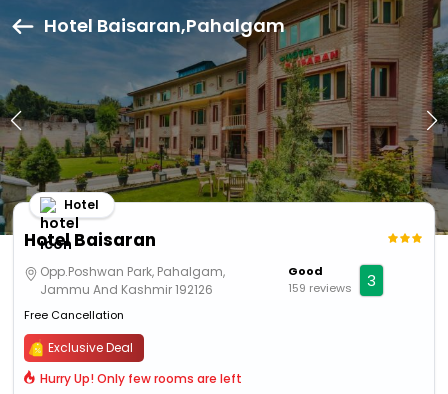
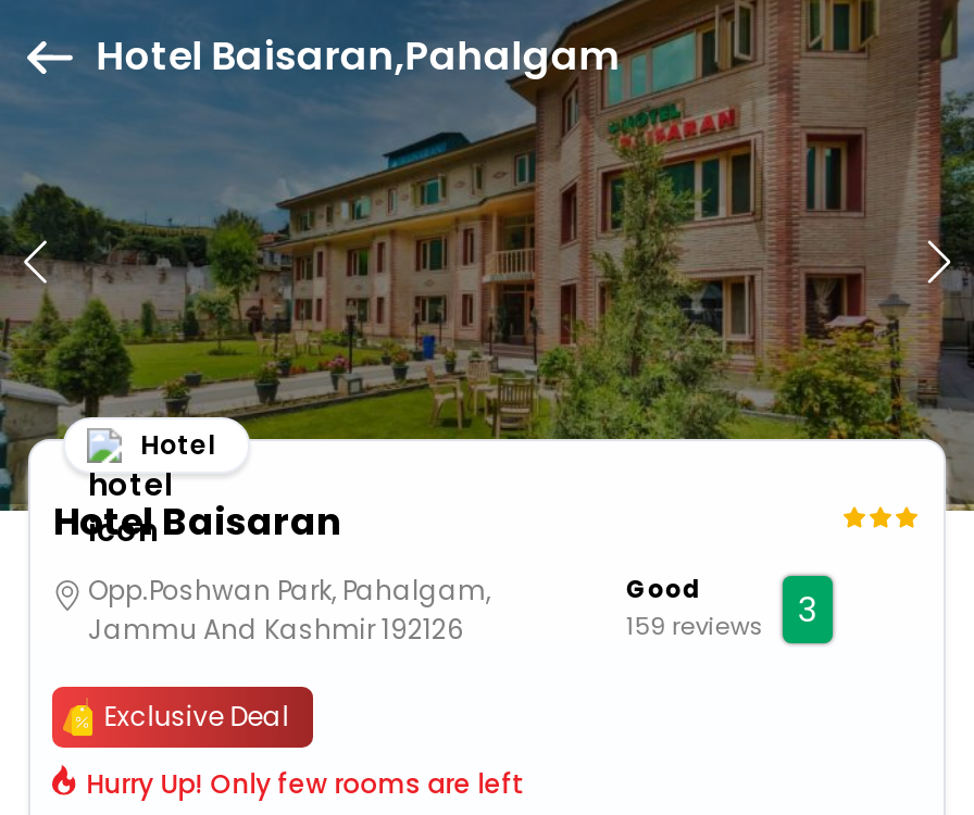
[24,307,124,323] Free Cancellation -> none

